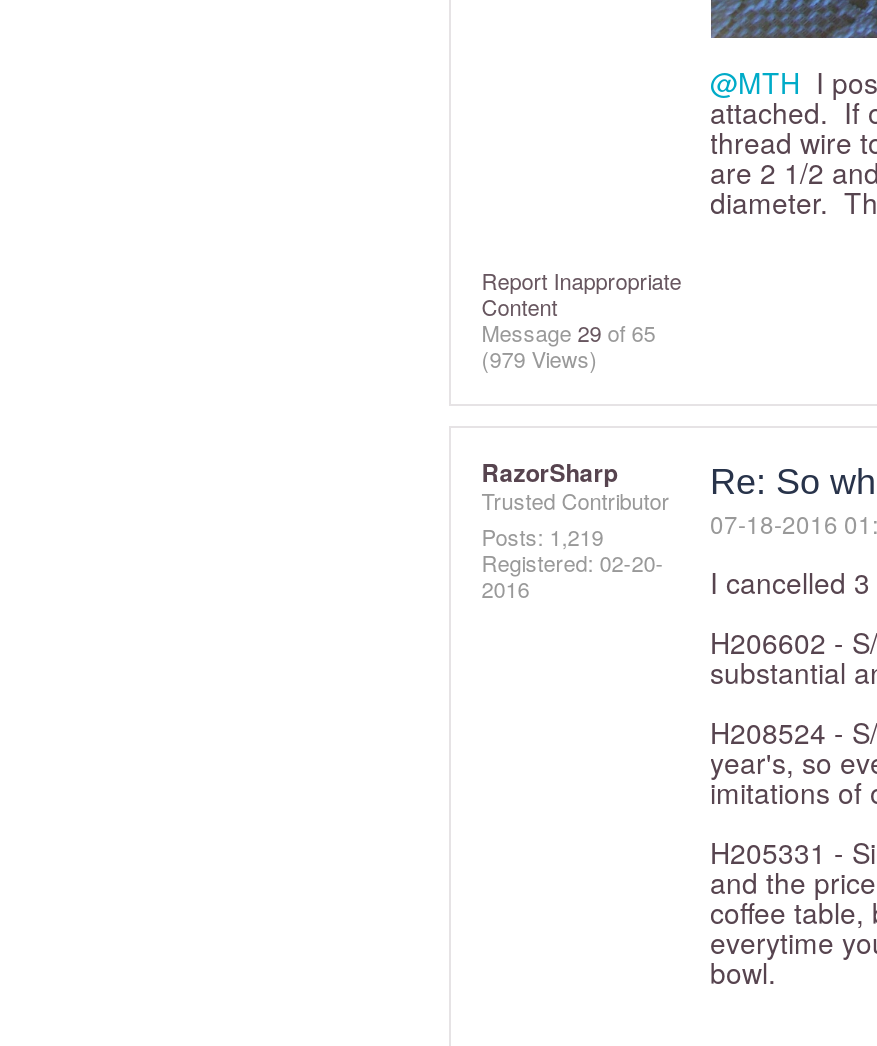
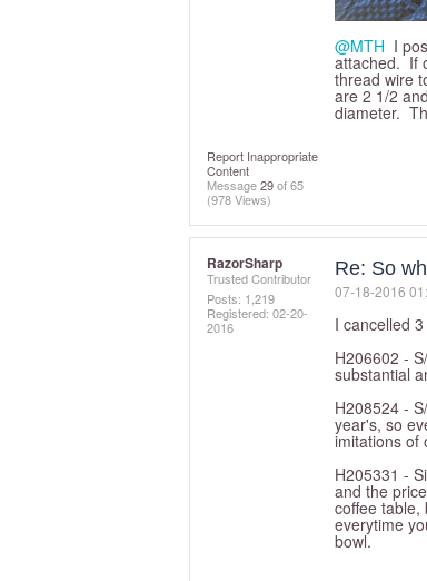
[481,341,597,373] (979 Views) -> [207,190,272,208] (978 Views)

